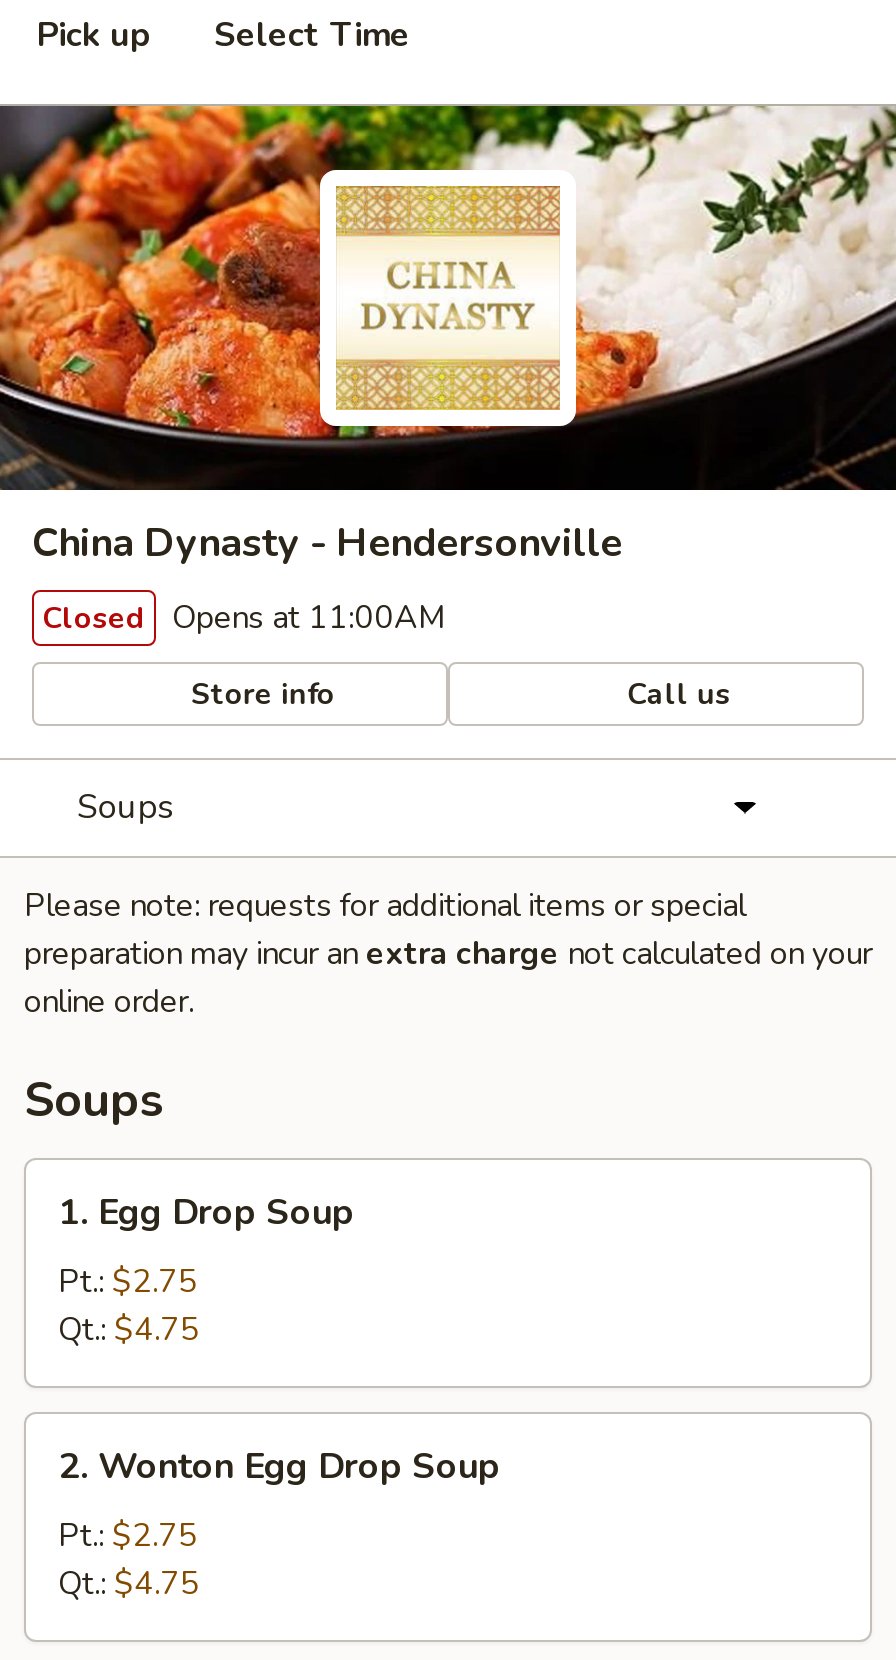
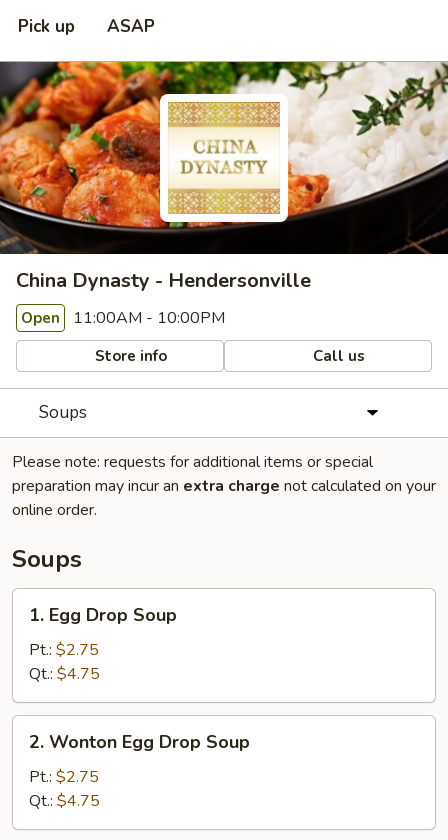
[214,12,410,58] Select Time -> [107,15,155,38] ASAP
[42,596,446,640] Closed Opens at 11:00AM -> [21,307,225,329] Open 11:00AM - 10:00PM

